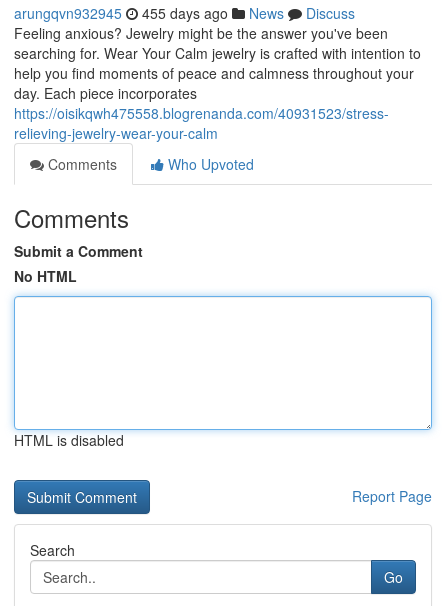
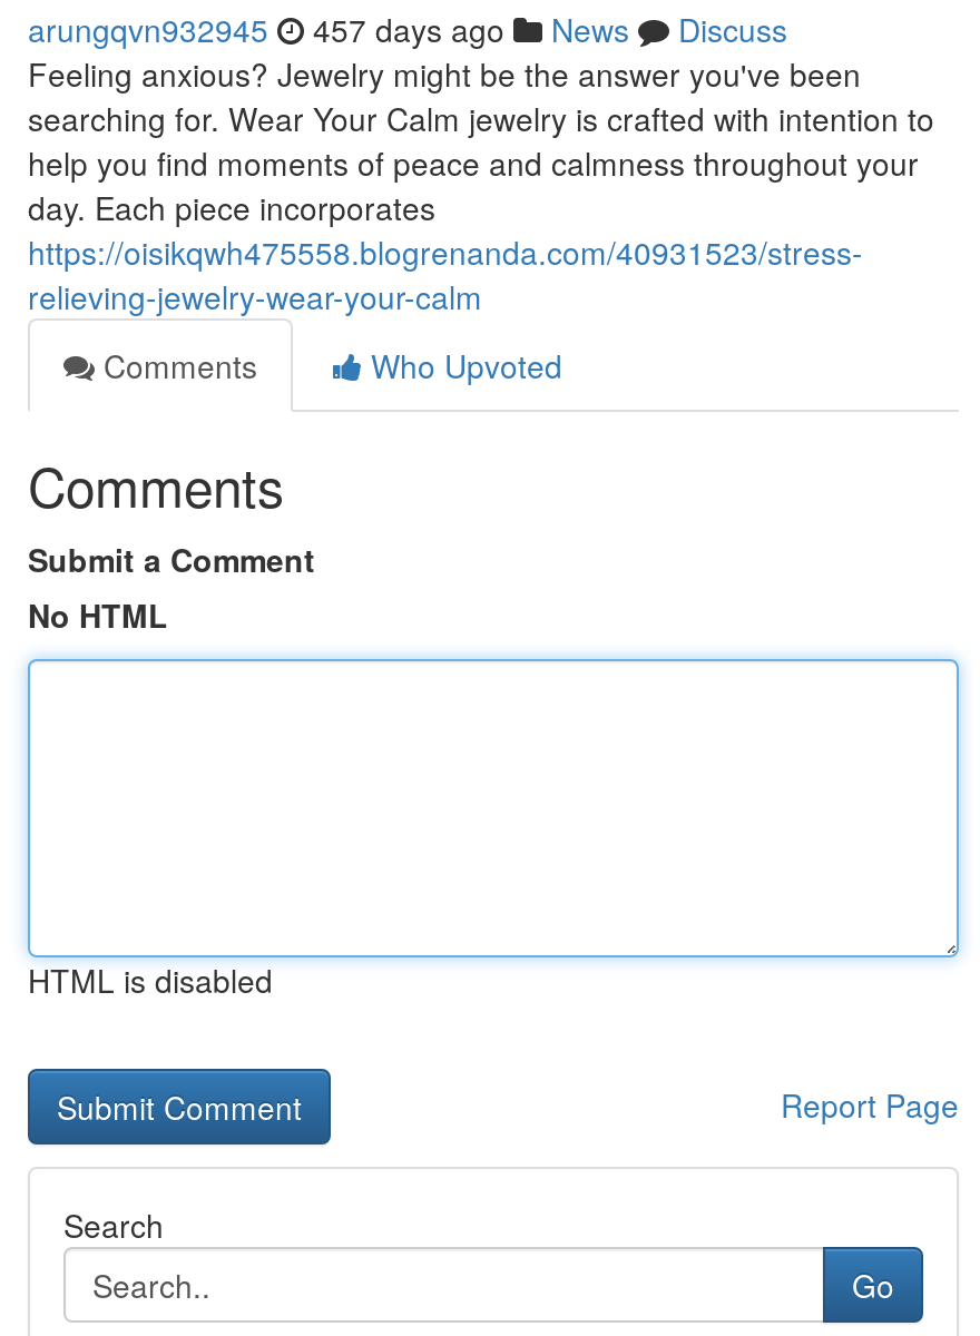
[14,3,355,23] arungqvn932945 455 days ago News Discuss -> [28,7,787,51] arungqvn932945 457 days ago News Discuss

